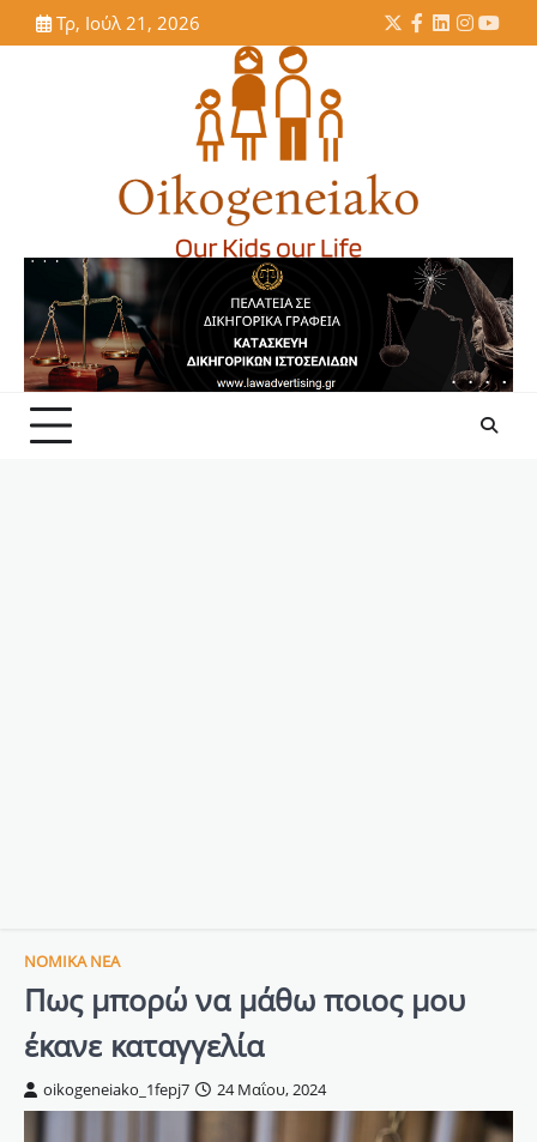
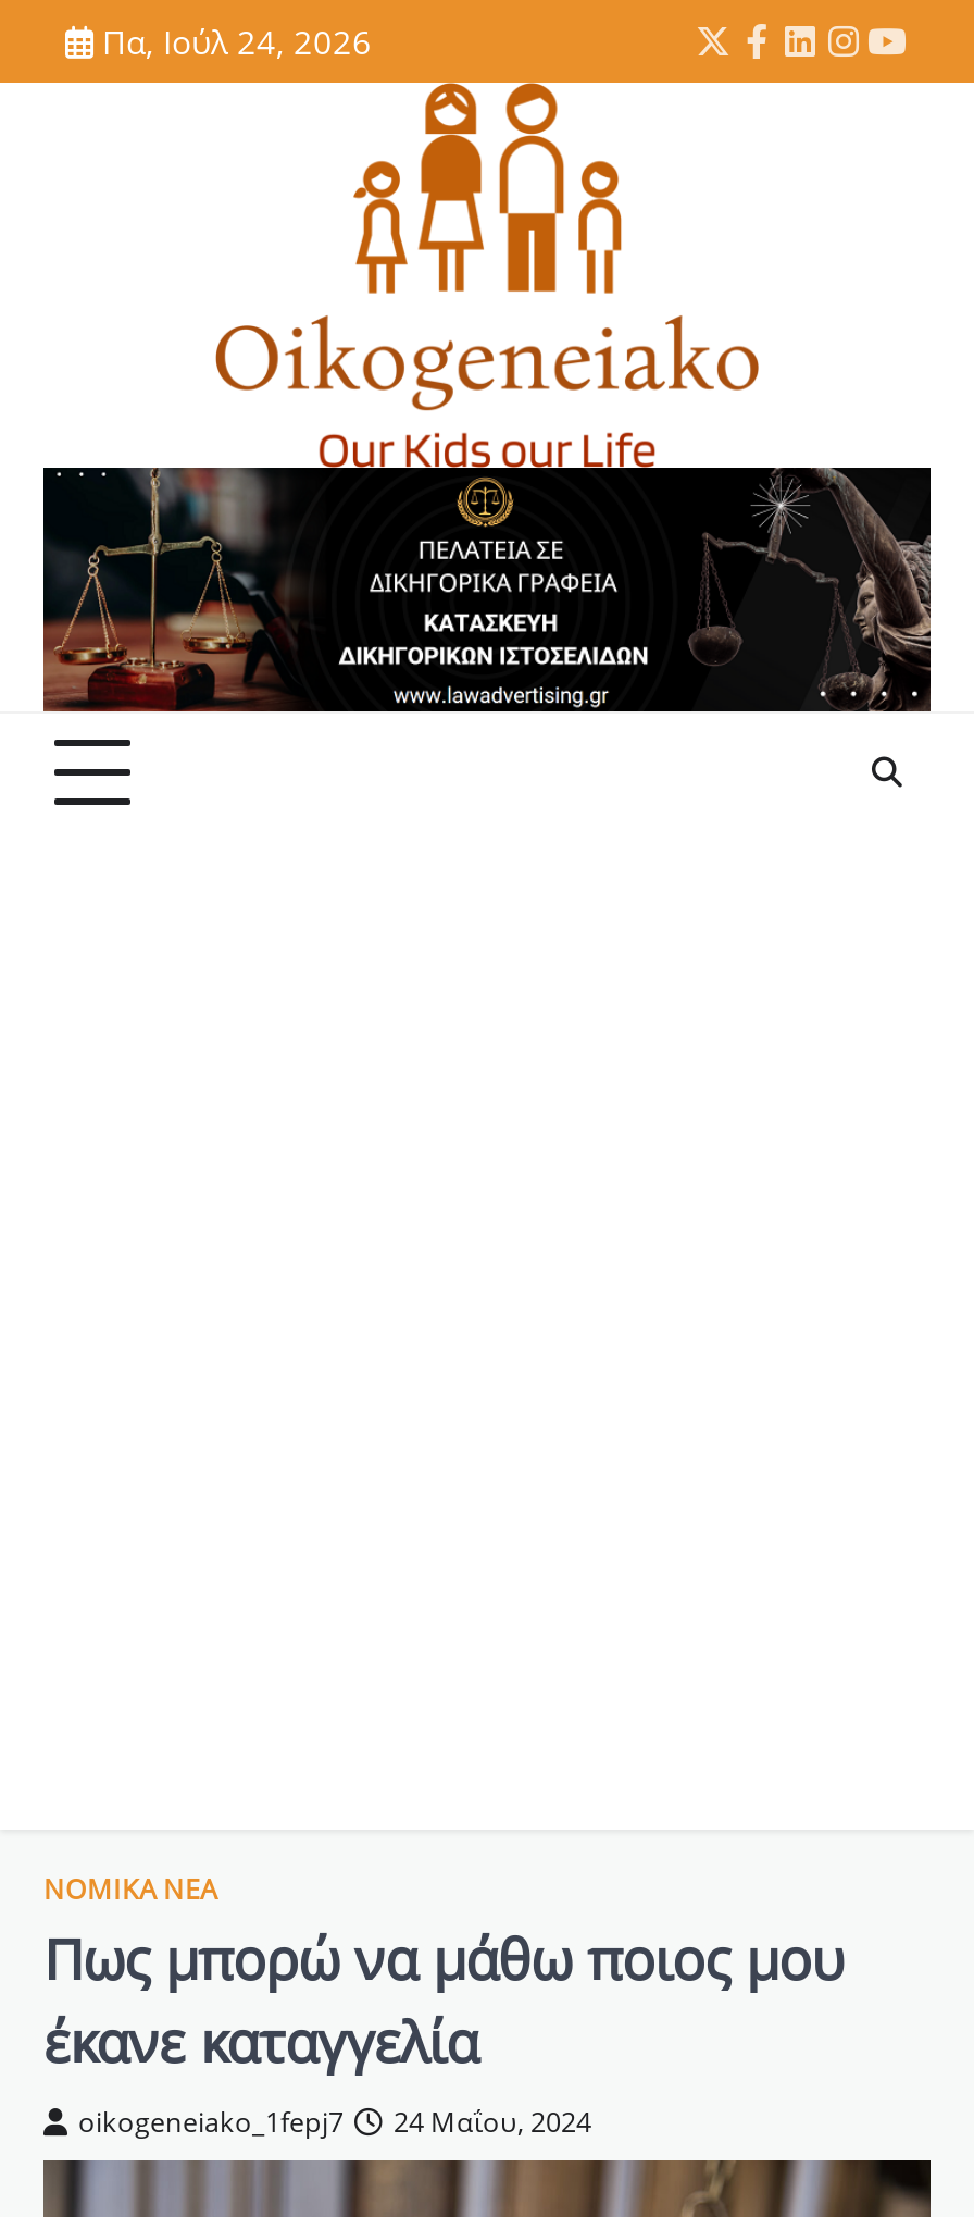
[56,11,200,35] Τρ, Ιούλ 21, 2026 -> [102,20,372,63] Πα, Ιούλ 24, 2026

